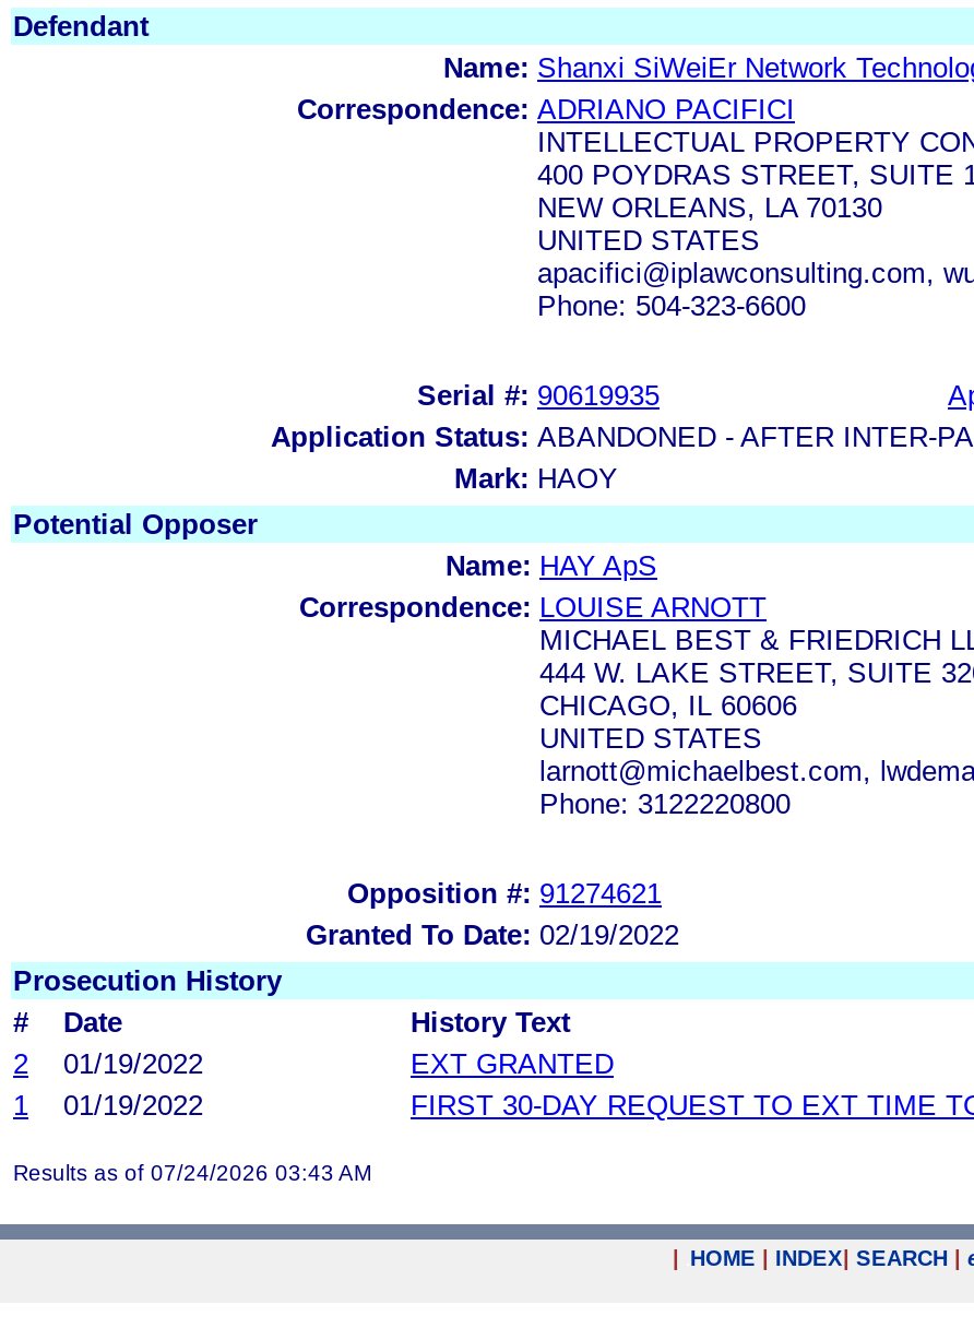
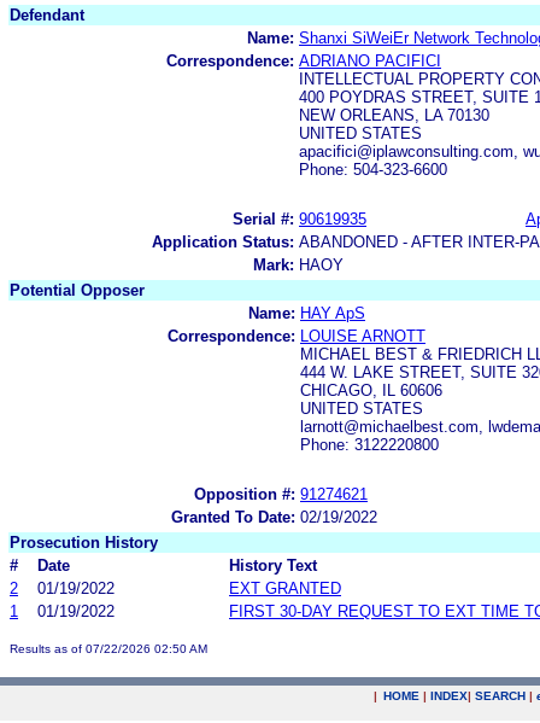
[13,1161,371,1185] Results as of 07/24/2026 03:43 AM -> [10,642,207,655] Results as of 07/22/2026 02:50 AM

